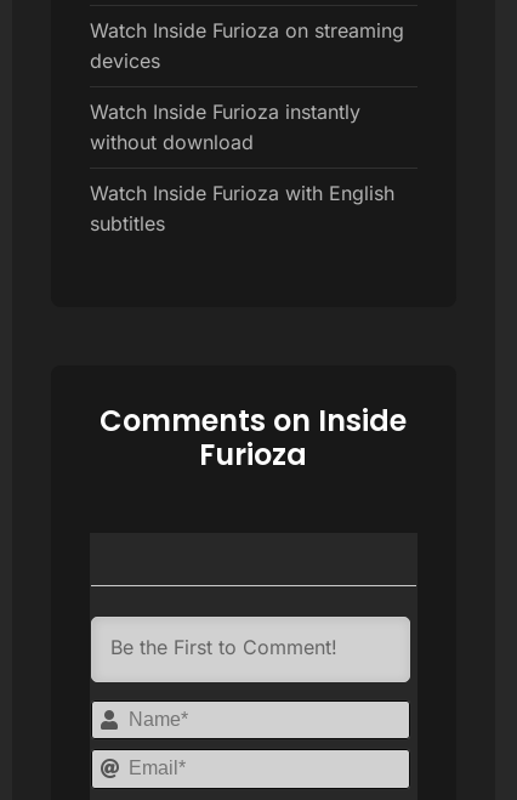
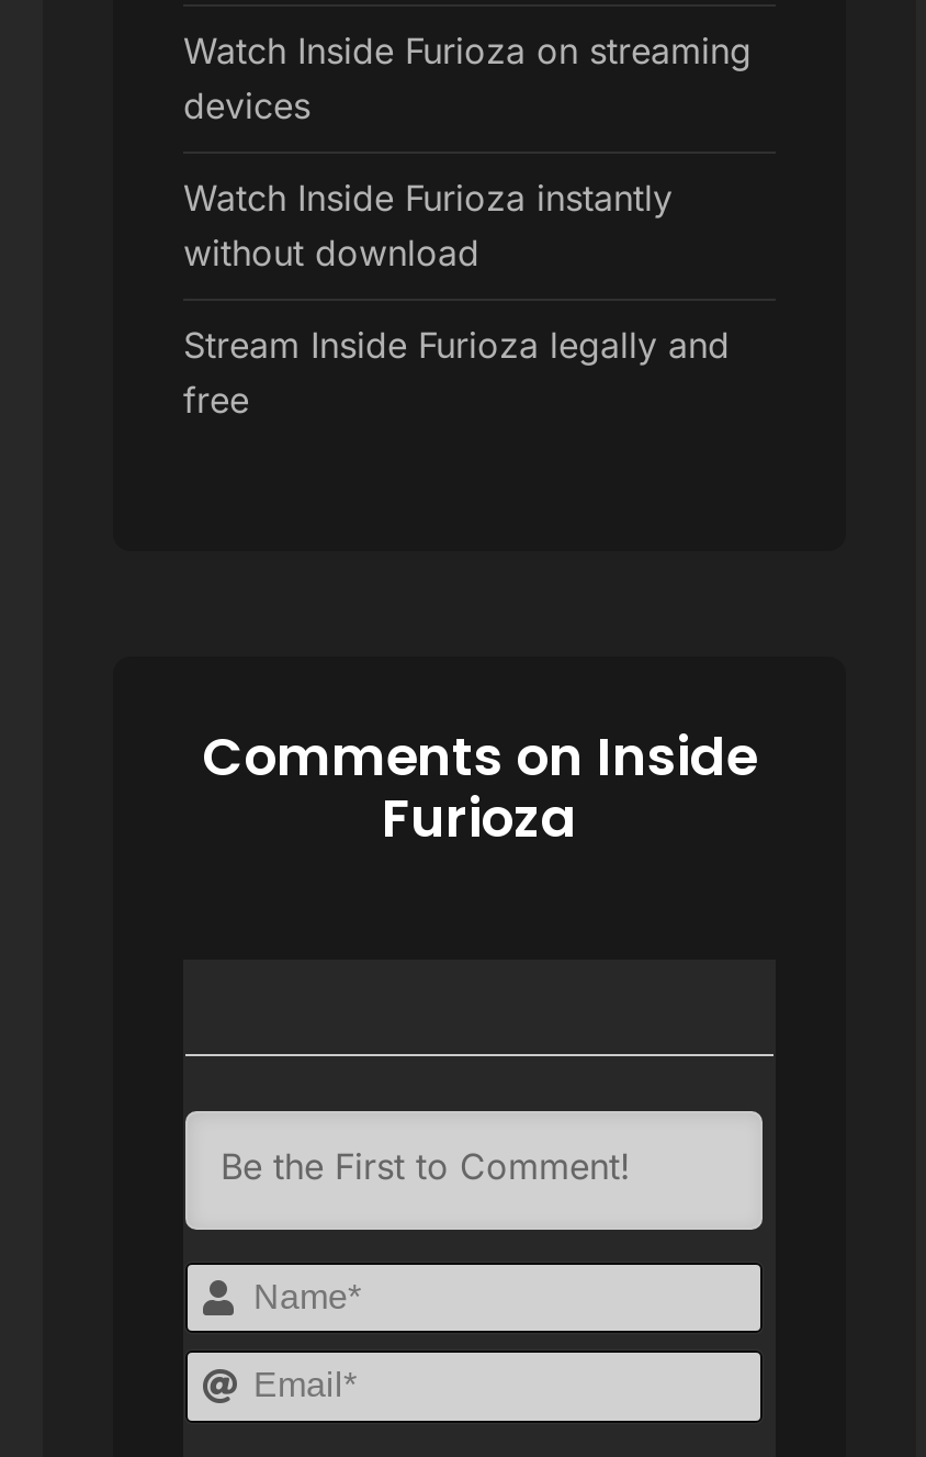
[90,180,394,235] Watch Inside Furioza with English | subtitles -> [183,322,730,421] Stream Inside Furioza legally and | free

